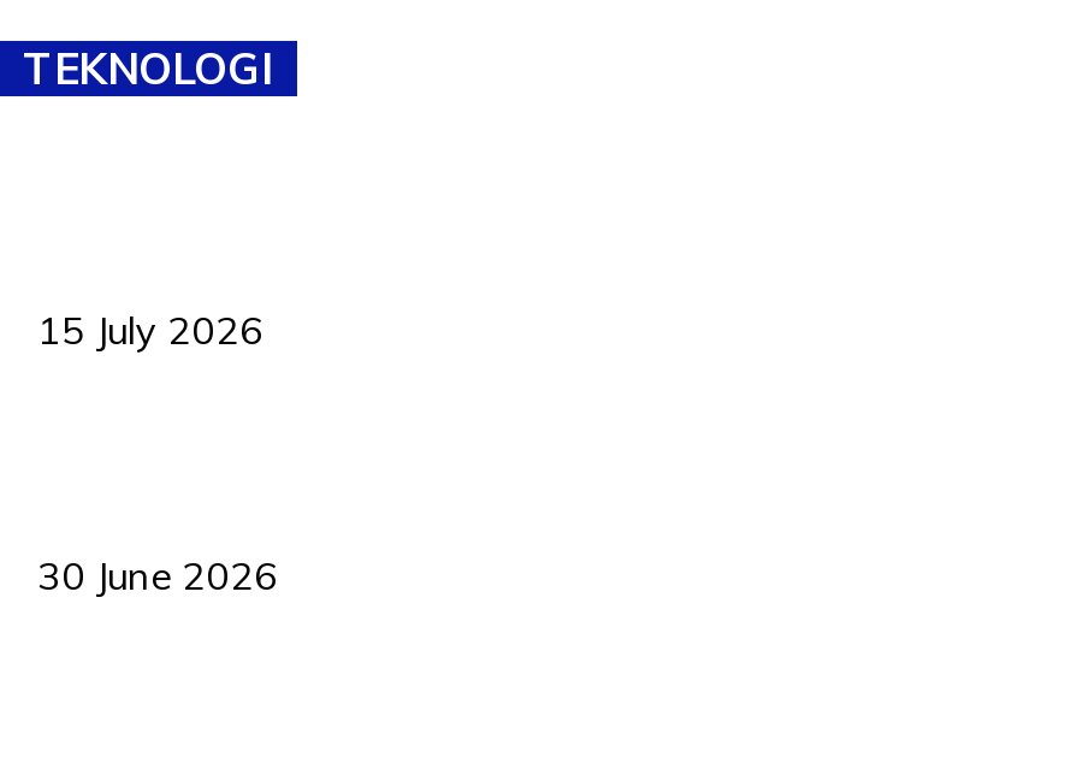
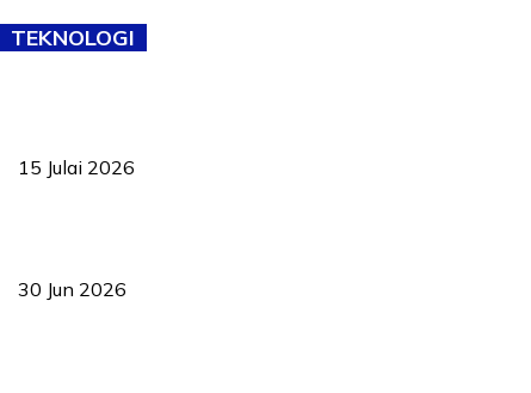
[37,306,263,354] 15 July 2026 -> [18,156,135,179] 15 Julai 2026
[37,552,278,600] 30 June 2026 -> [18,277,126,301] 30 Jun 2026

